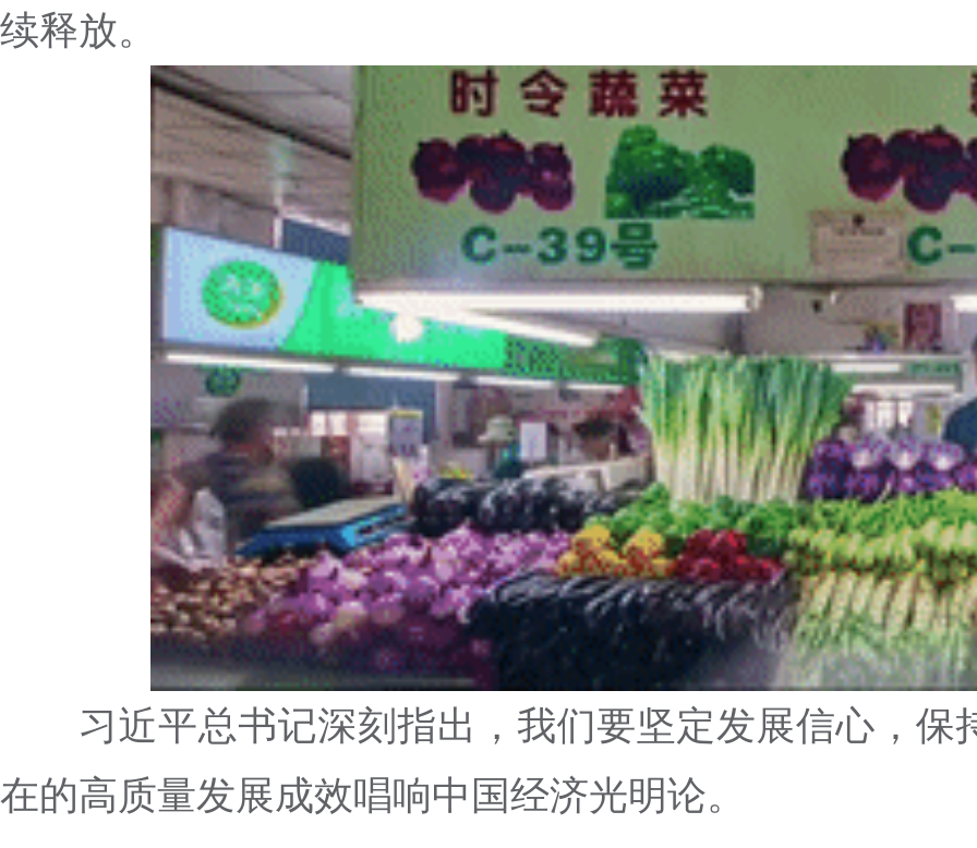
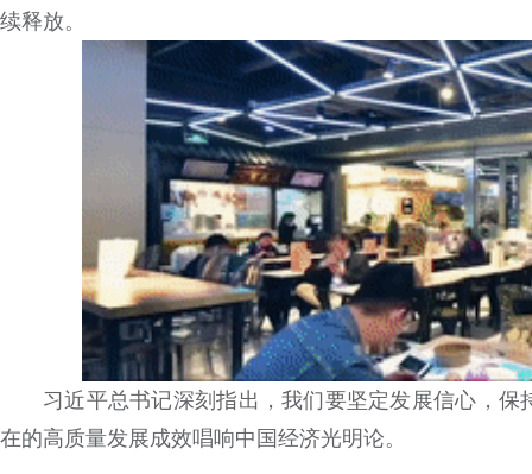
[148,63,970,693] [image] -> [81,39,528,383] [image]

